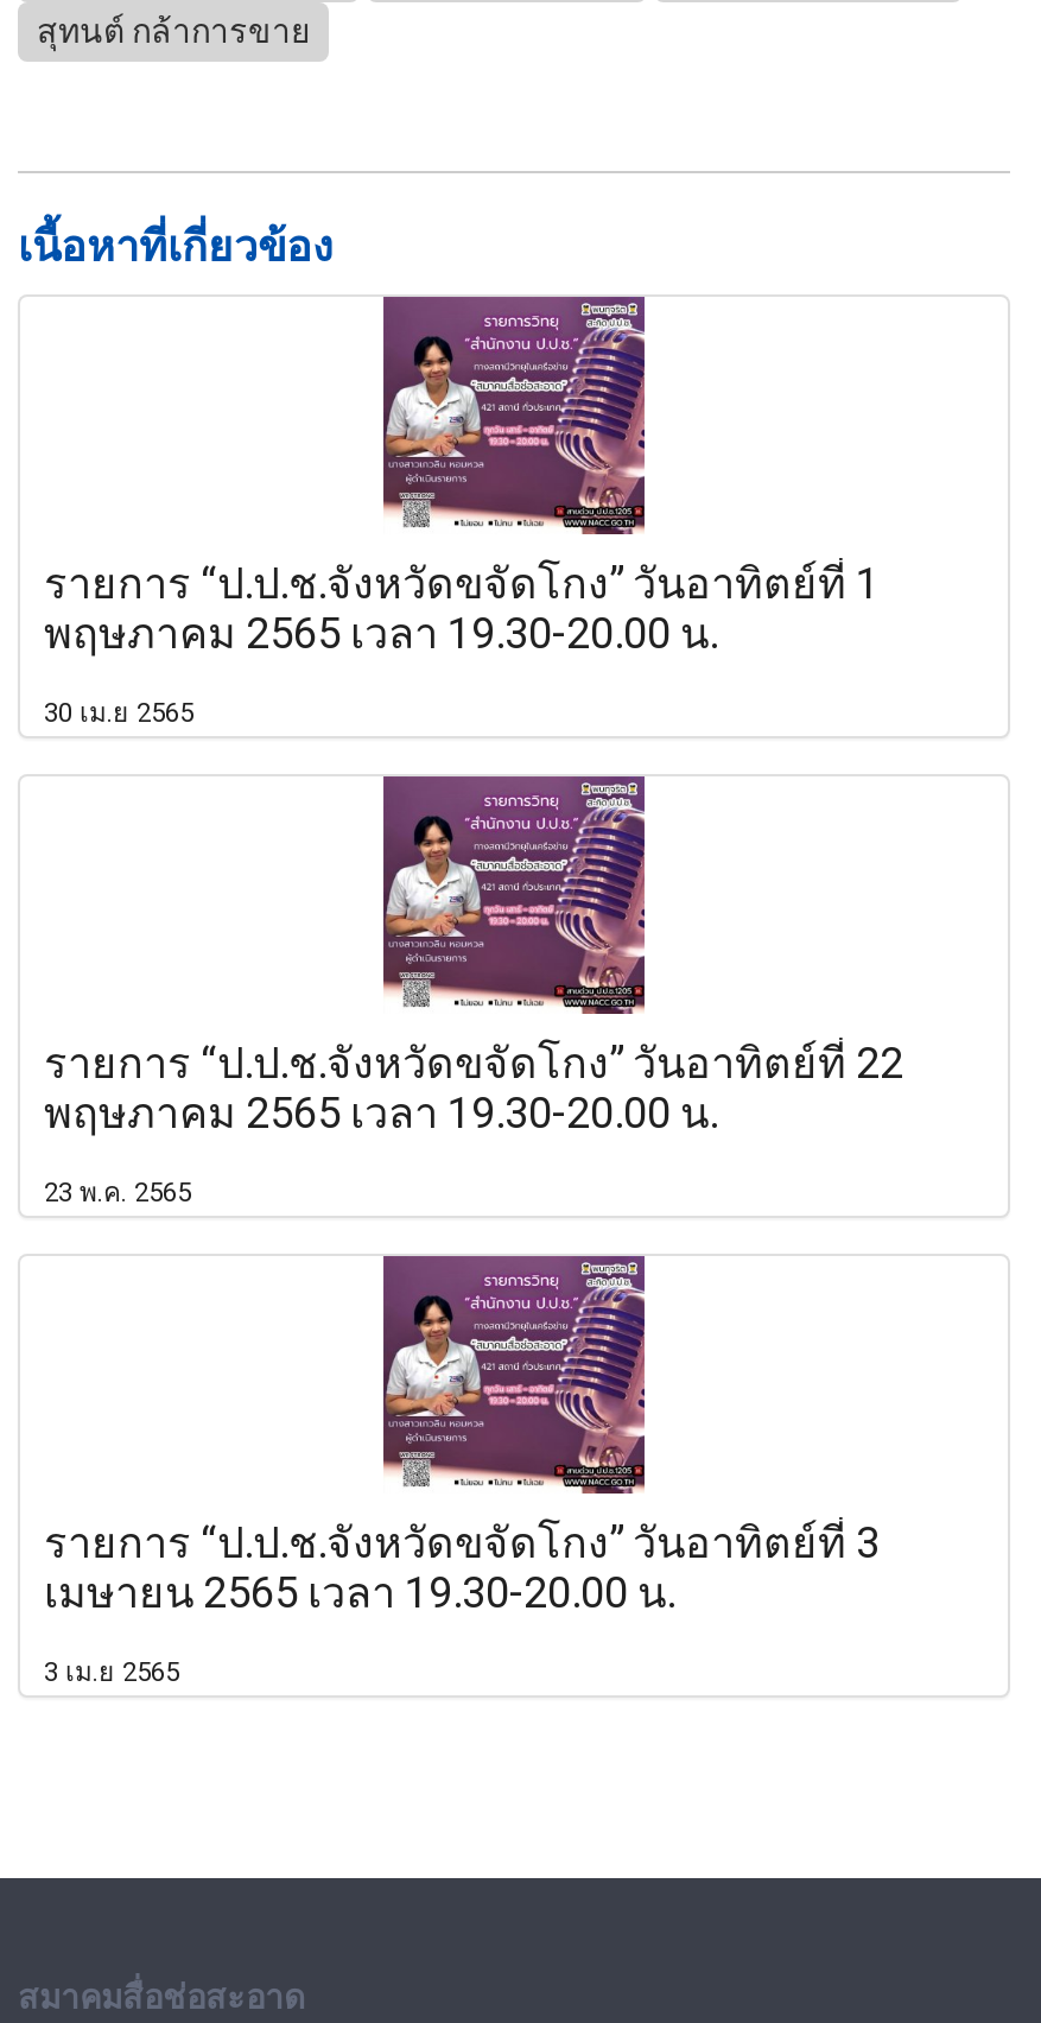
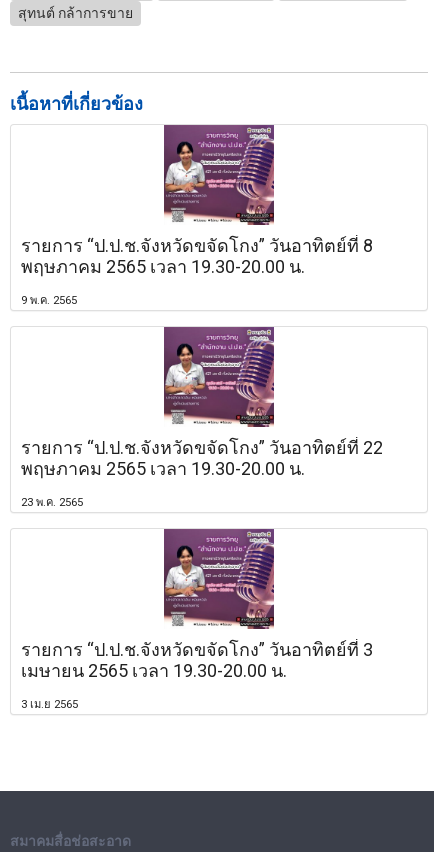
[44,557,880,607] รายการ “ป.ป.ช.จังหวัดขจัดโกง” วันอาทิตย์ที่ 1 -> [21,235,373,256] รายการ “ป.ป.ช.จังหวัดขจัดโกง” วันอาทิตย์ที่ 8
[44,697,193,728] 30 เม.ย 2565 -> [21,294,77,307] 9 พ.ค. 2565

